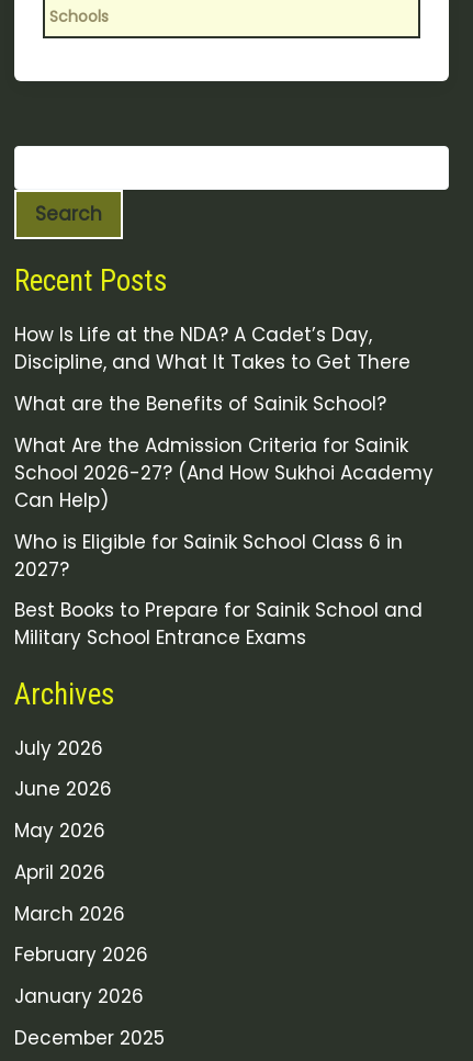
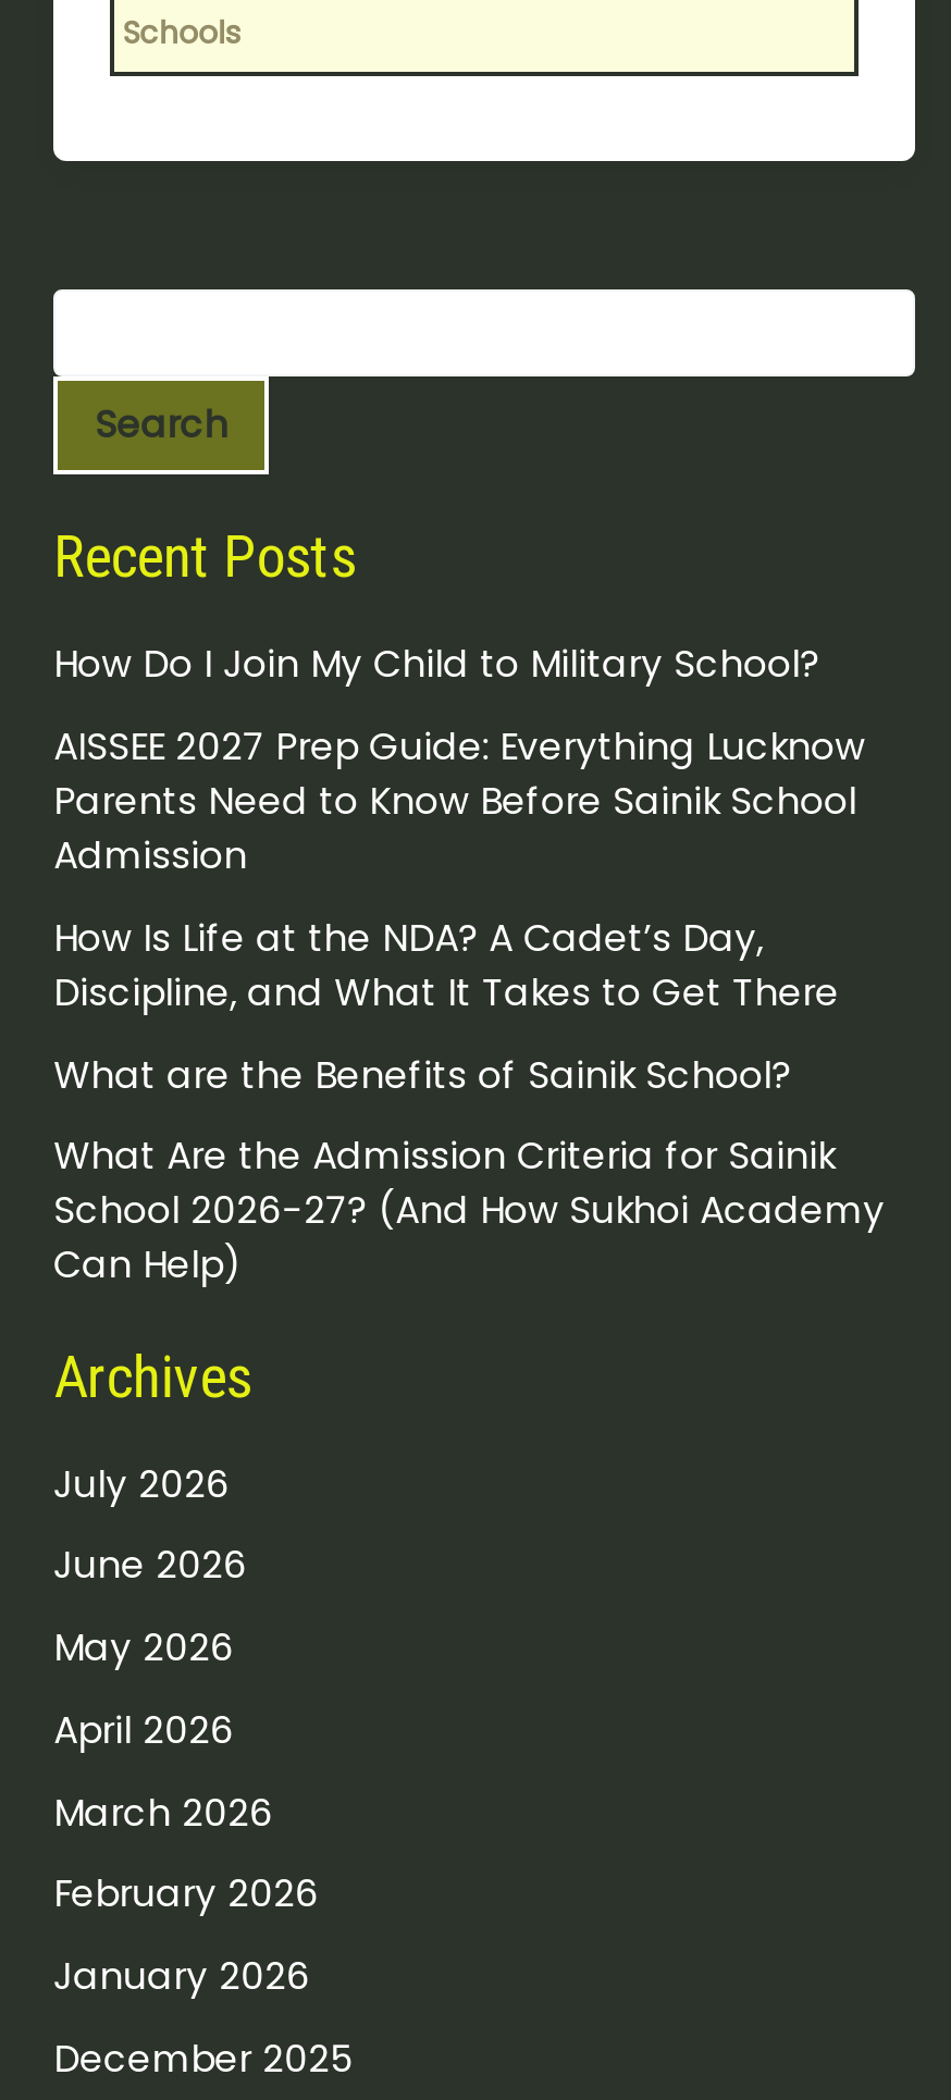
none -> [54,638,865,882] How Do I Join My Child to Military School? | AISSEE 2027 Prep Guide: Everything Lucknow | Parents Need to Know Before Sainik School | Admission
moved [14,322,434,513] -> [54,912,885,1291]: How Is Life at the NDA? A Cadet’s Day, | Discipline, and What It Takes to Get There | What are the Benefits of Sainik School? | What Are the Admission Criteria for Sainik | School 2026-27? (And How Sukhoi Academy | Can Help)
[14,529,423,651] Who is Eligible for Sainik School Class 6 in | 2027? | Best Books to Prepare for Sainik School and | Military School Entrance Exams -> none

